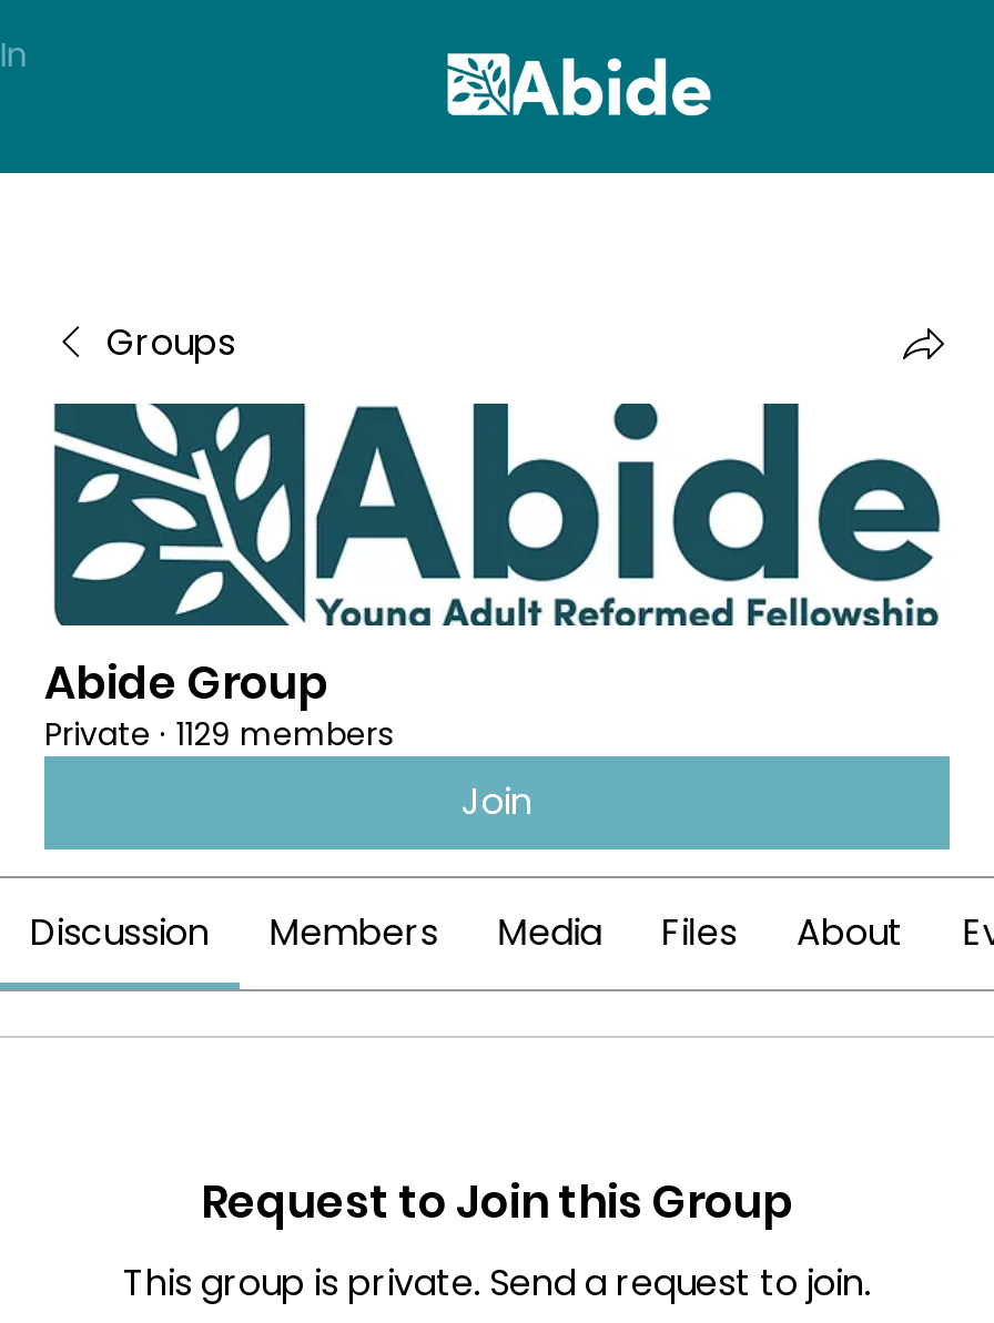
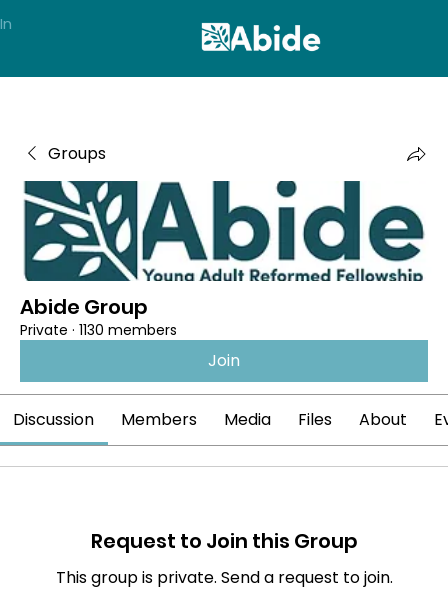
[44,712,393,756] Private · 1129 members -> [20,320,177,340] Private · 1130 members

